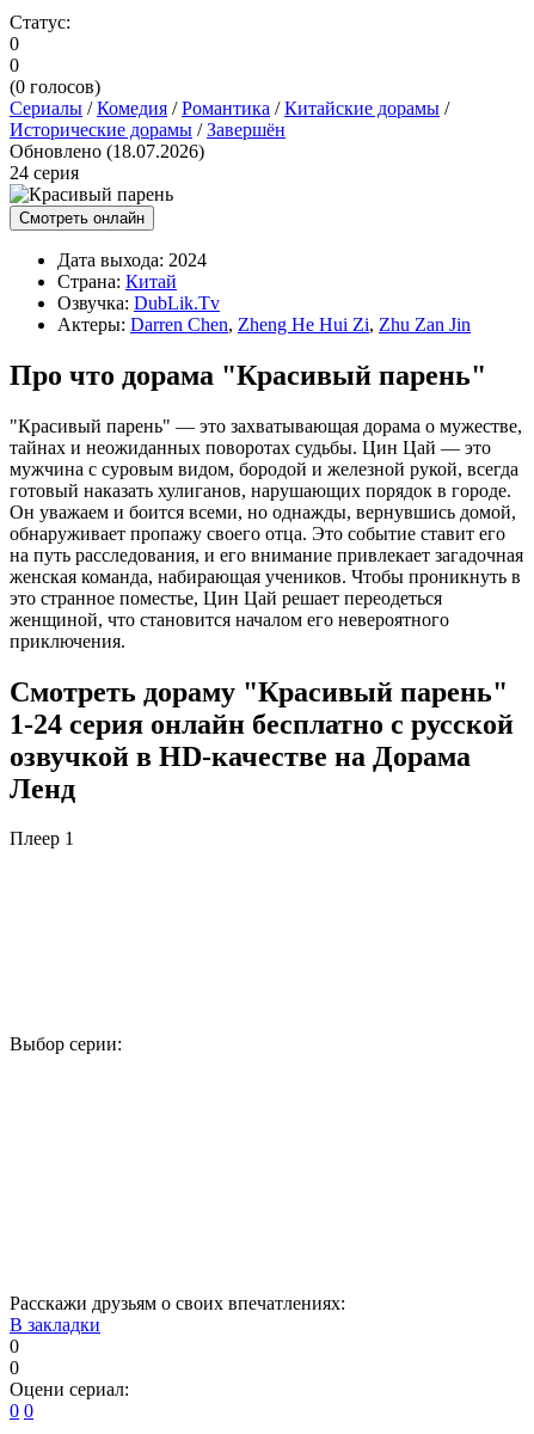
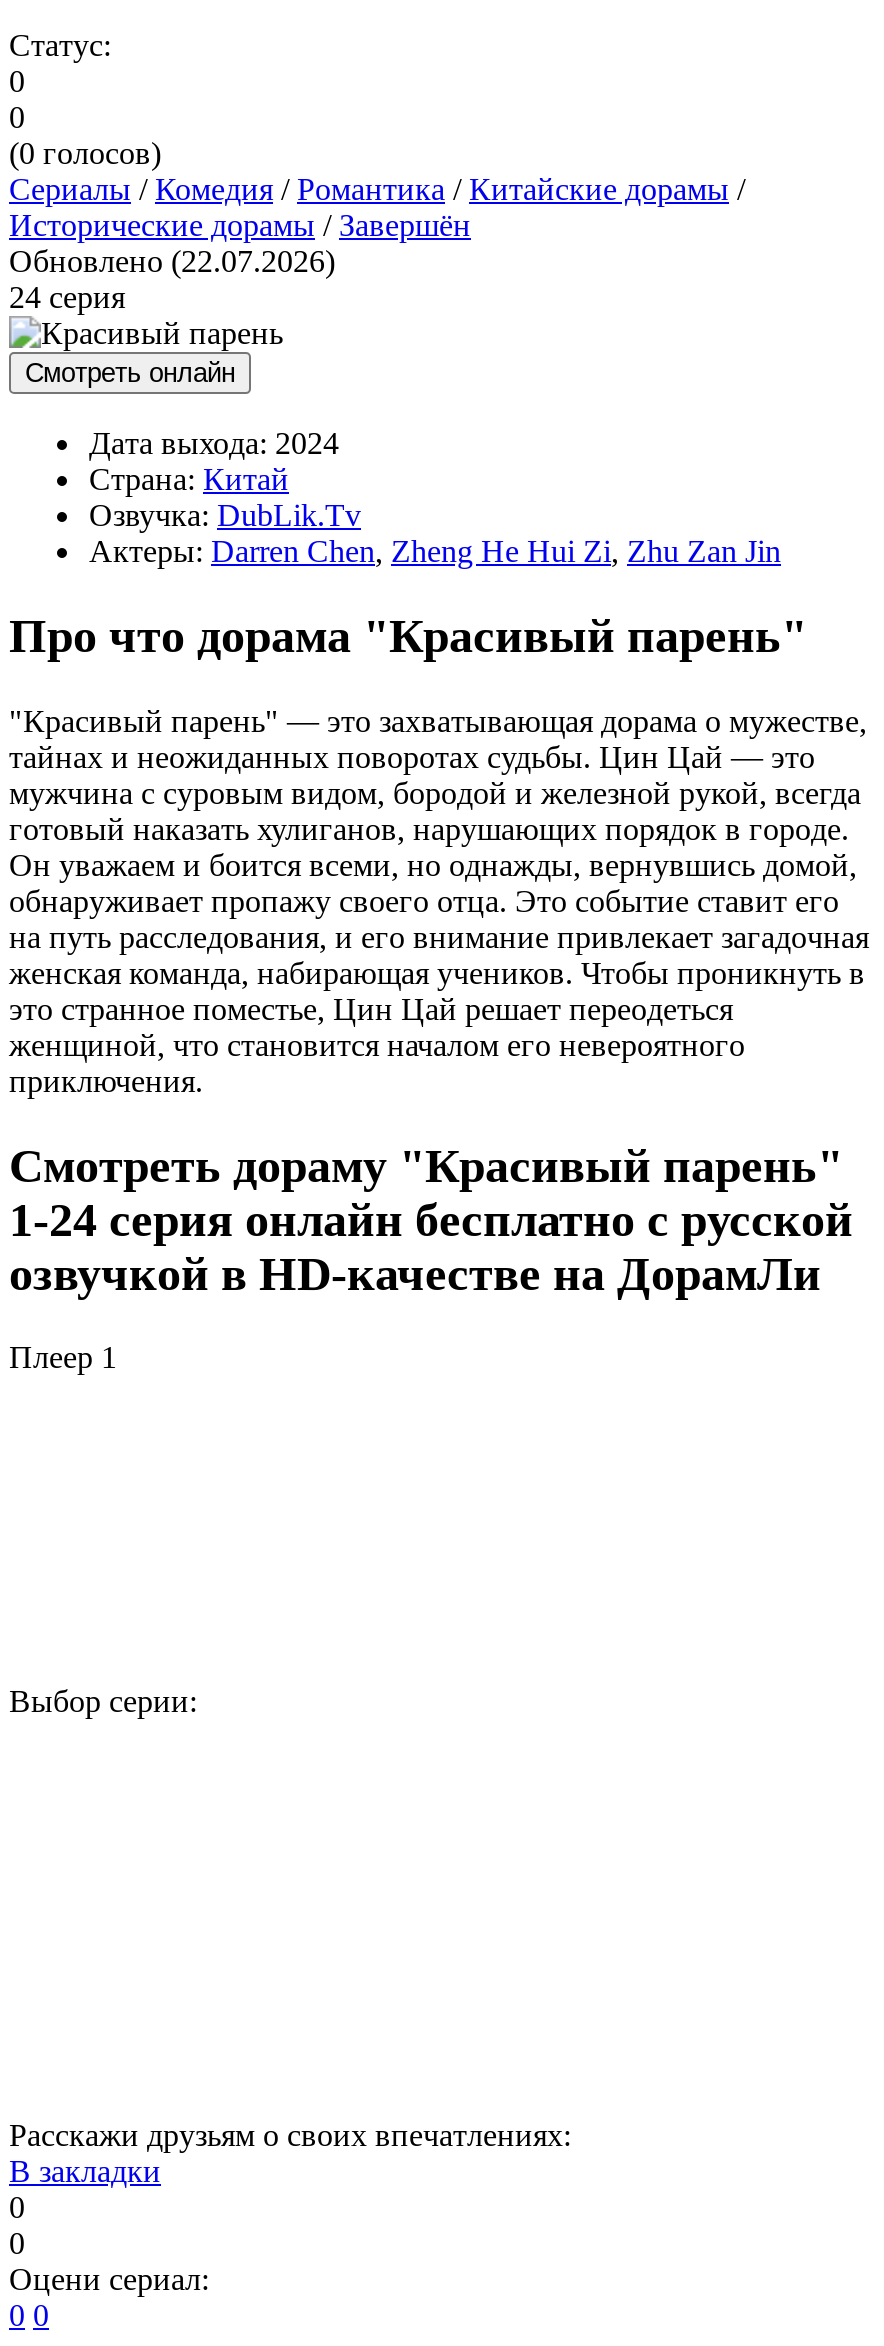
[10,141,204,161] Обновлено (18.07.2026) -> [9,244,335,278] Обновлено (22.07.2026)
[10,740,471,804] озвучкой в HD-качестве на Дорама | Ленд -> [9,1247,821,1299] озвучкой в HD-качестве на ДорамЛи

